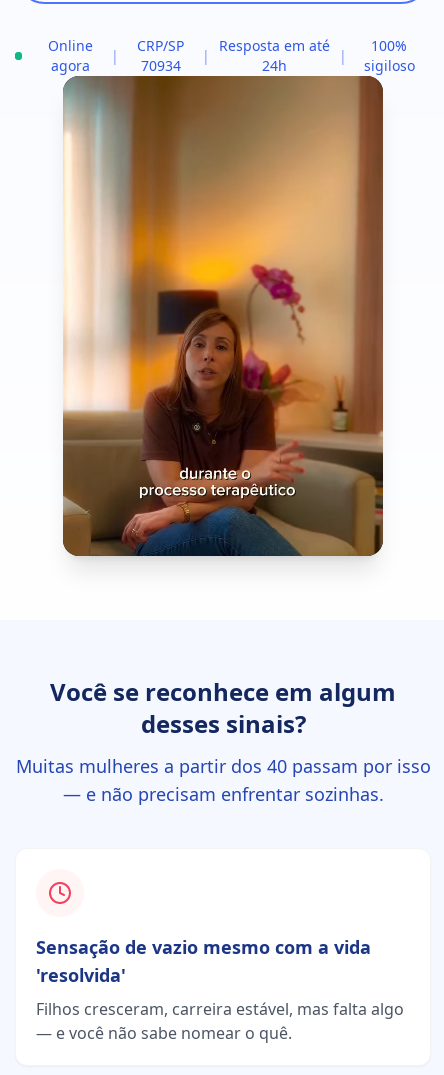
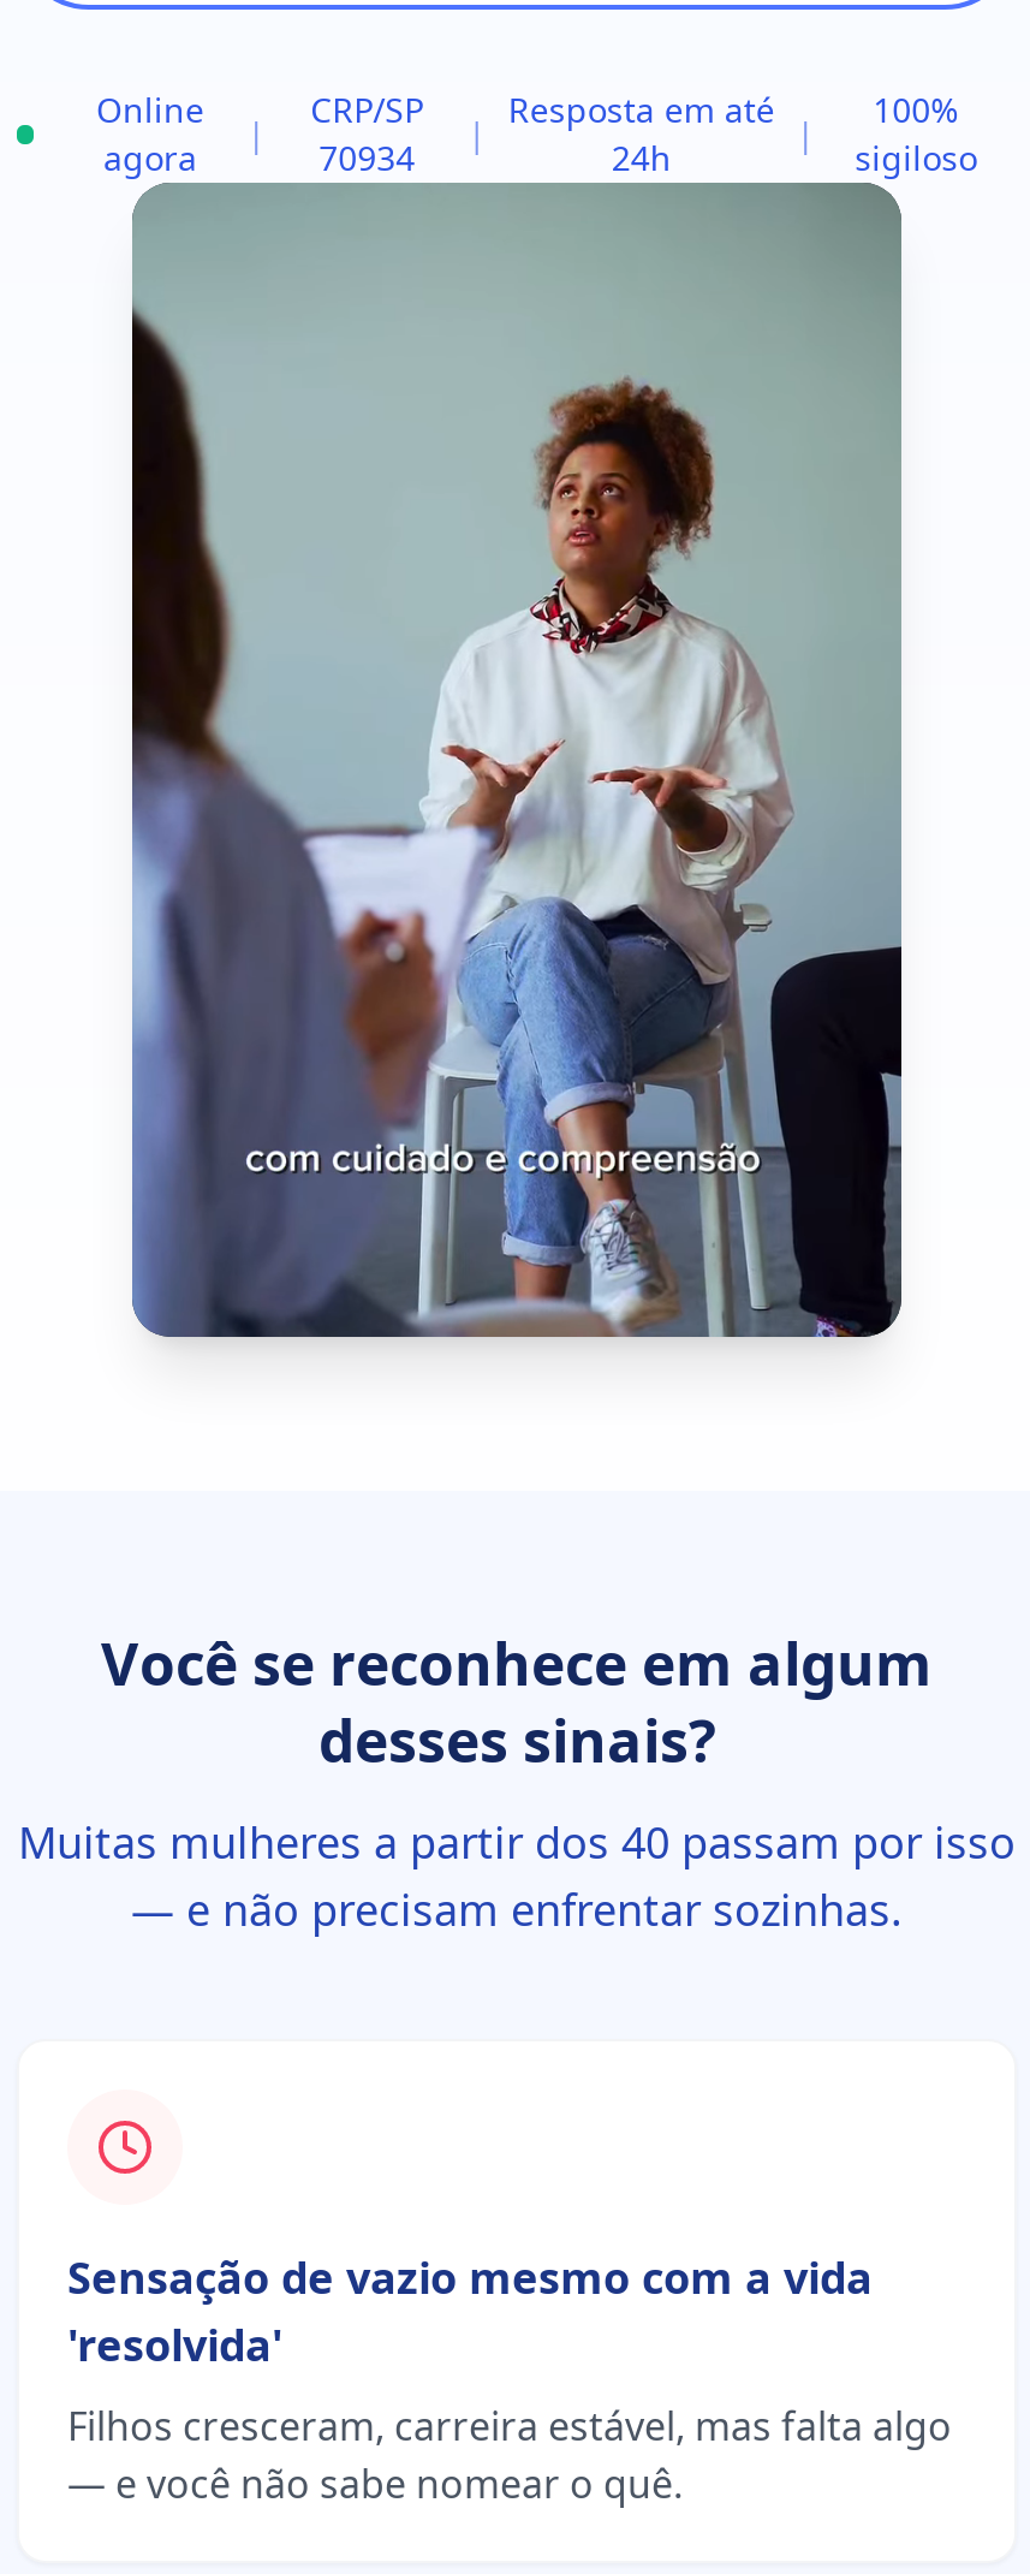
[62,75,384,557] [image] -> [130,183,904,1339] [image]

